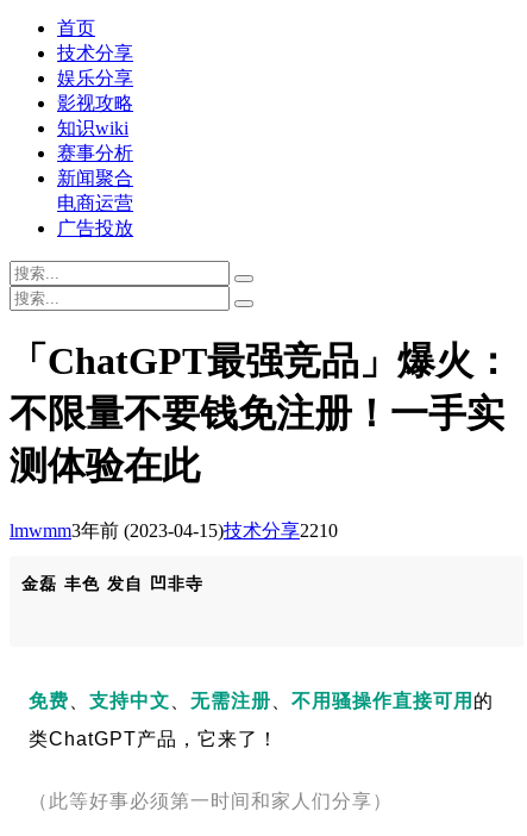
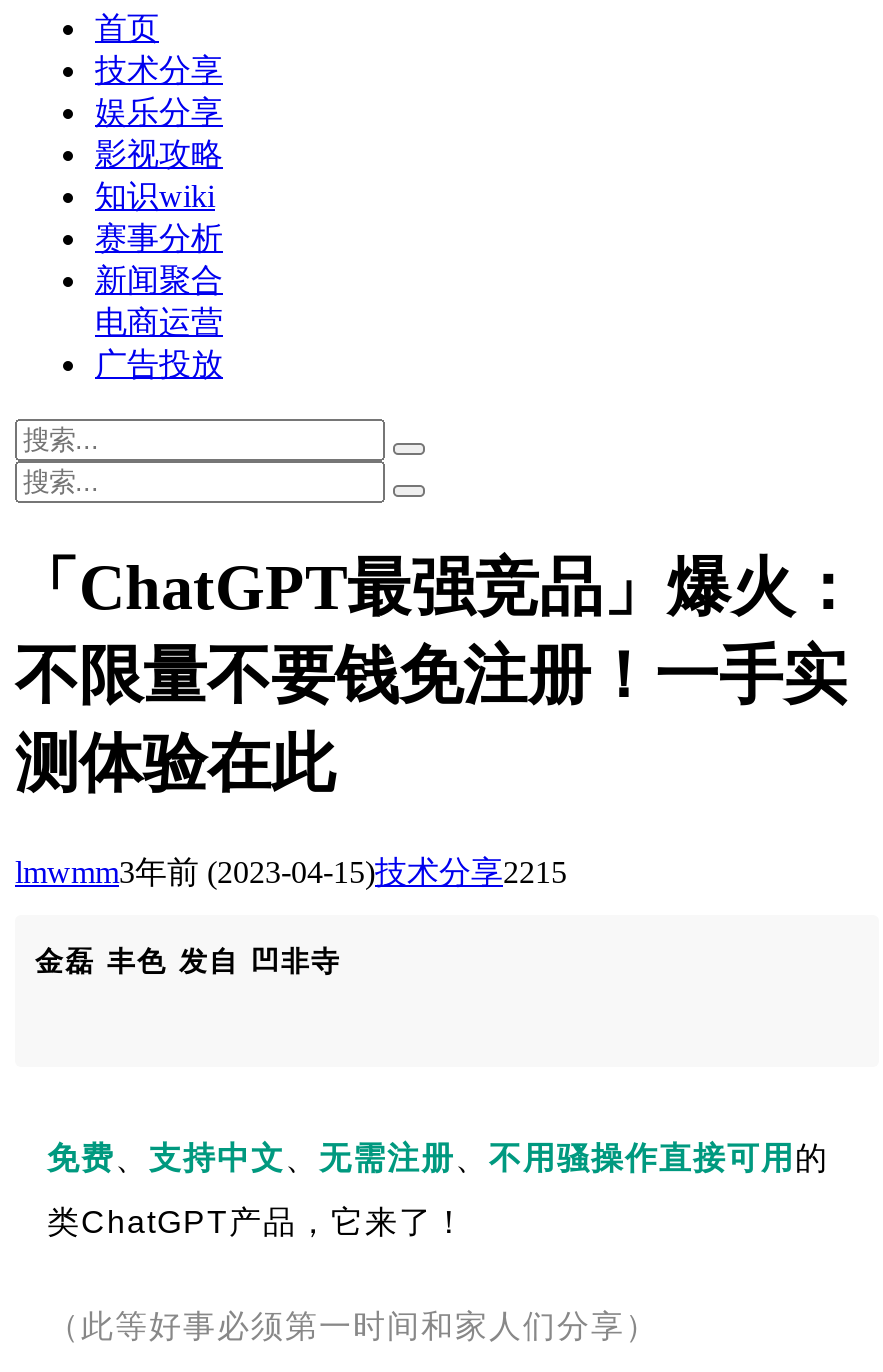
[10,520,338,541] lmwmm3年前(2023-04-15)技术分享2210 -> [15,855,567,889] lmwmm3年前(2023-04-15)技术分享2215

